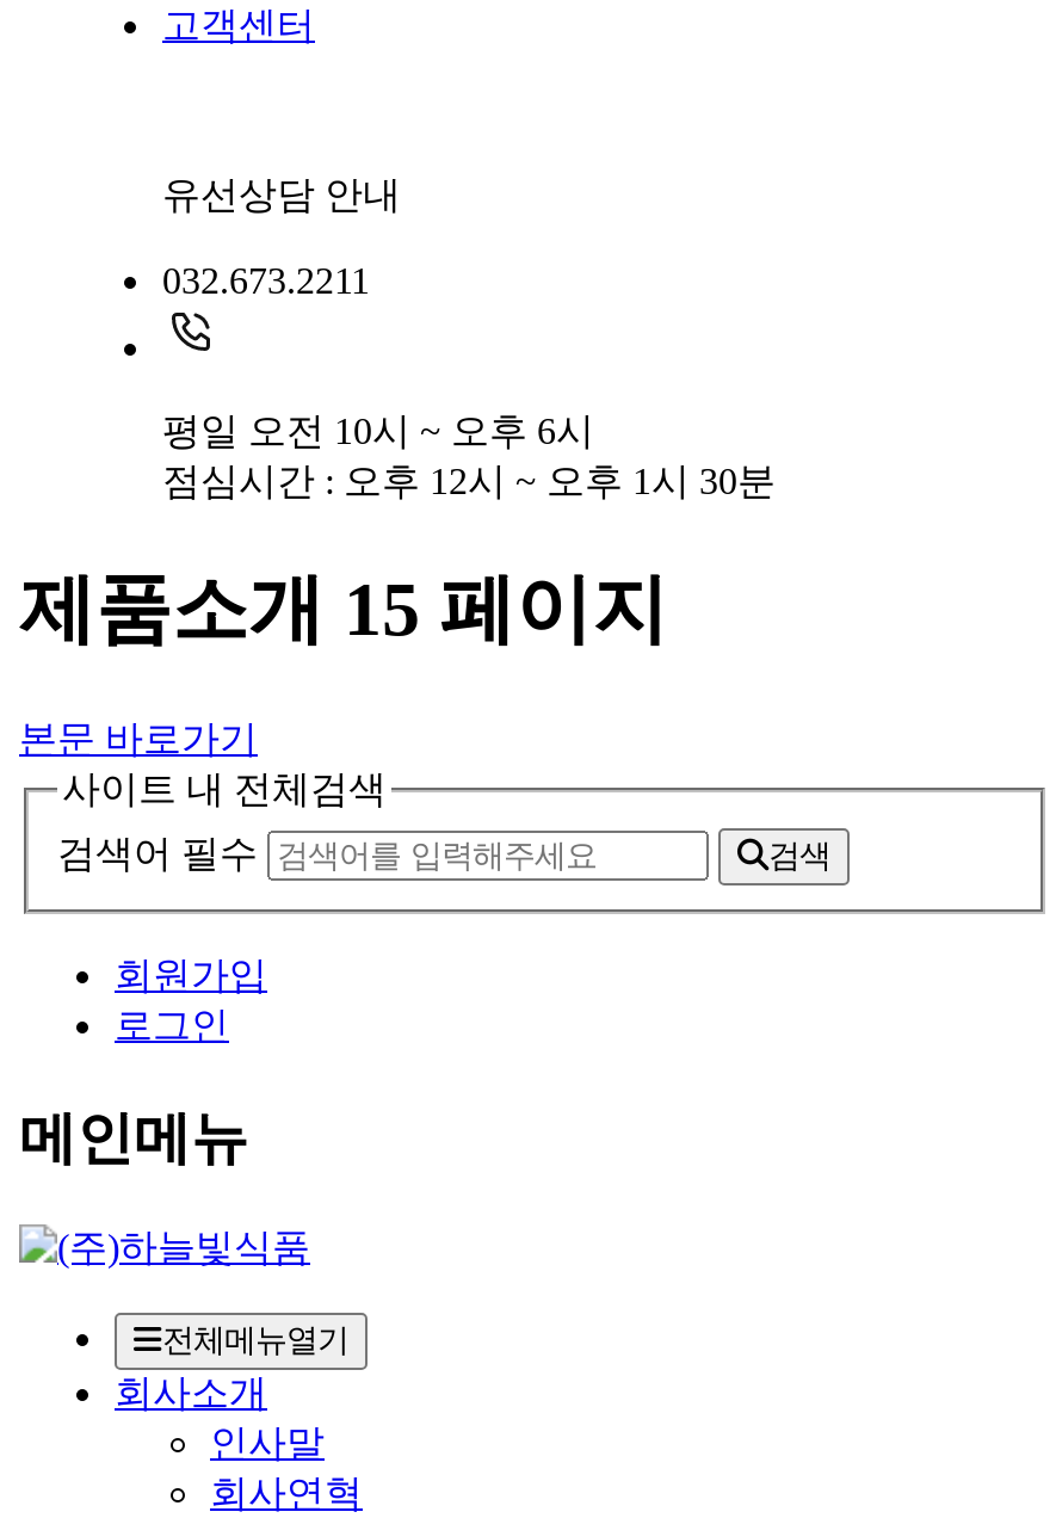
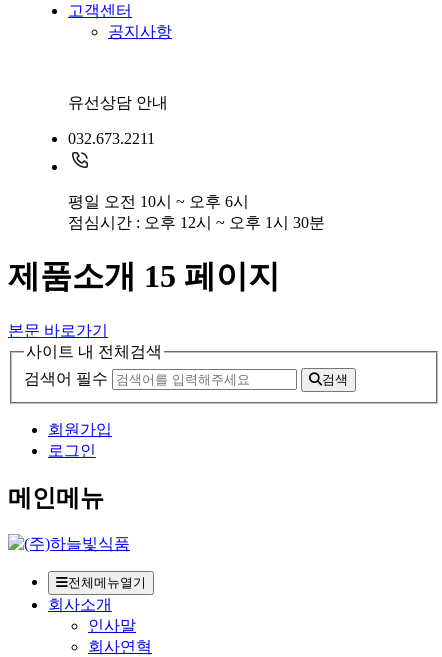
none -> [108,23,172,40] 공지사항

